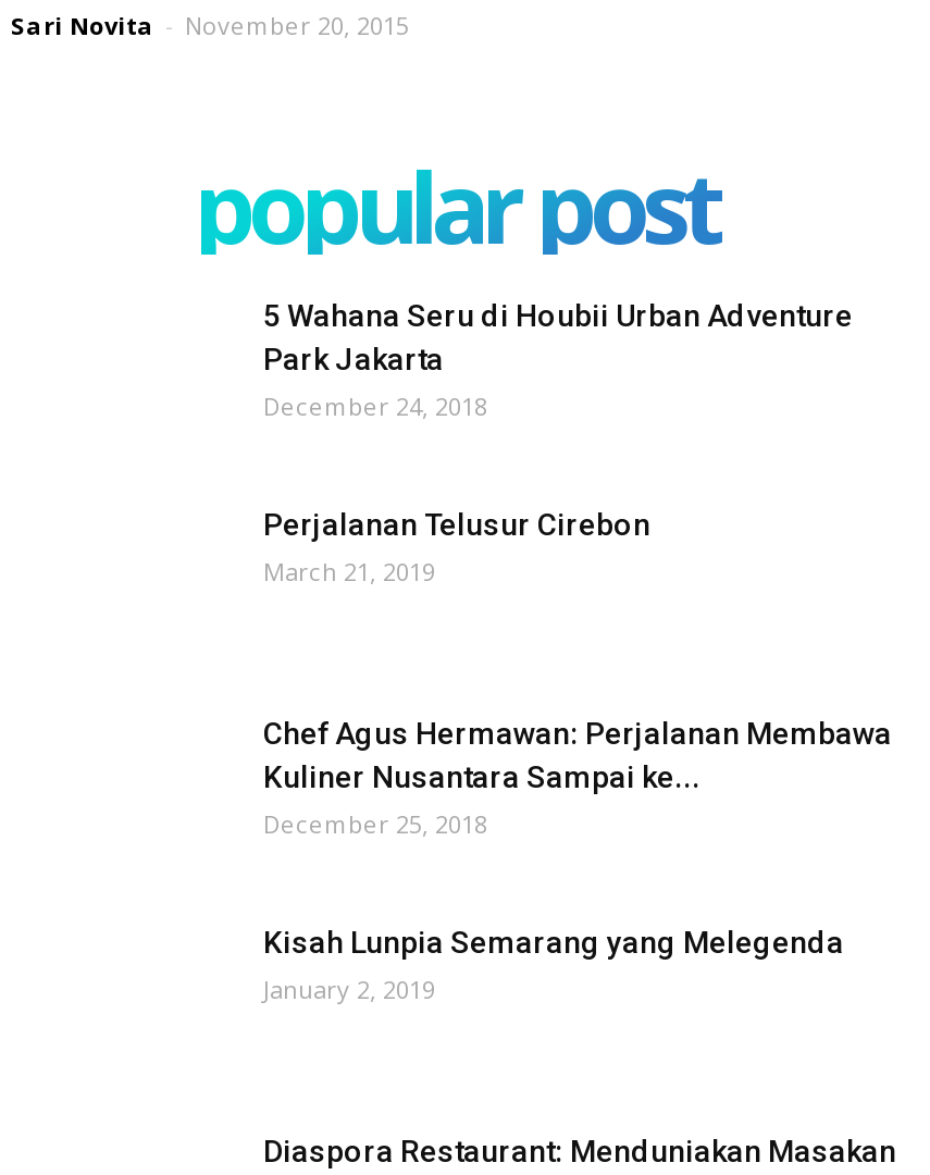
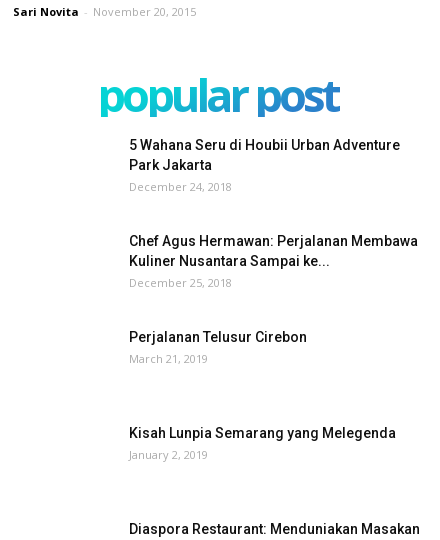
moved [263,508,650,589] -> [129,329,307,366]: Perjalanan Telusur Cirebon | March 21, 2019
moved [263,717,892,841] -> [129,233,418,290]: Chef Agus Hermawan: Perjalanan Membawa | Kuliner Nusantara Sampai ke... | December 25, 2018

